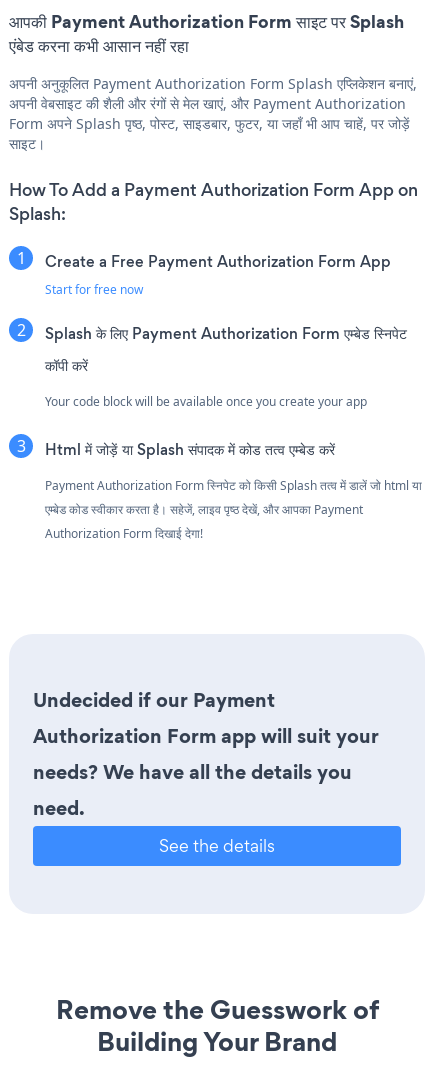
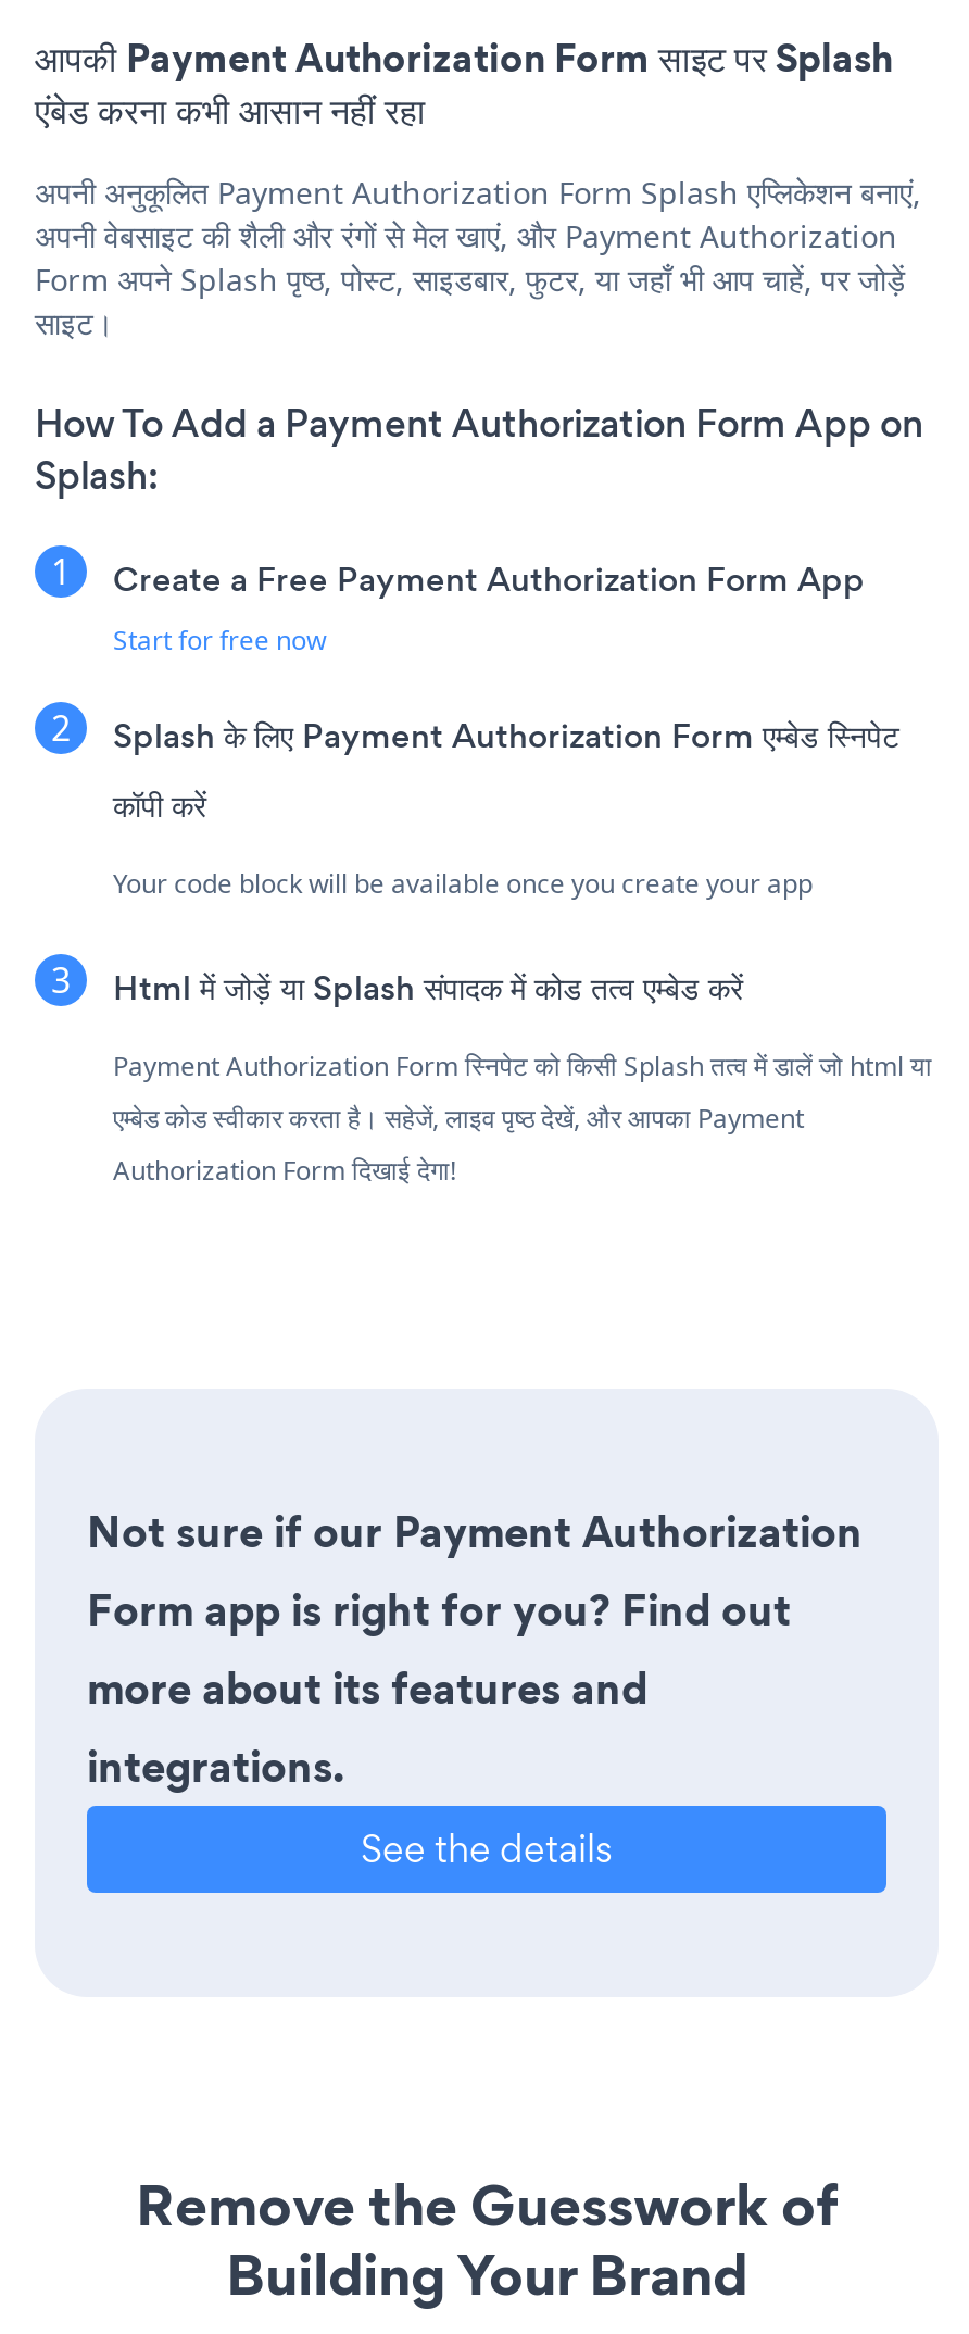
[33,686,379,822] Undecided if our Payment | Authorization Form app will suit your | needs? We have all the details you | need. -> [87,1501,863,1797] Not sure if our Payment Authorization | Form app is right for you? Find out | more about its features and | integrations.

